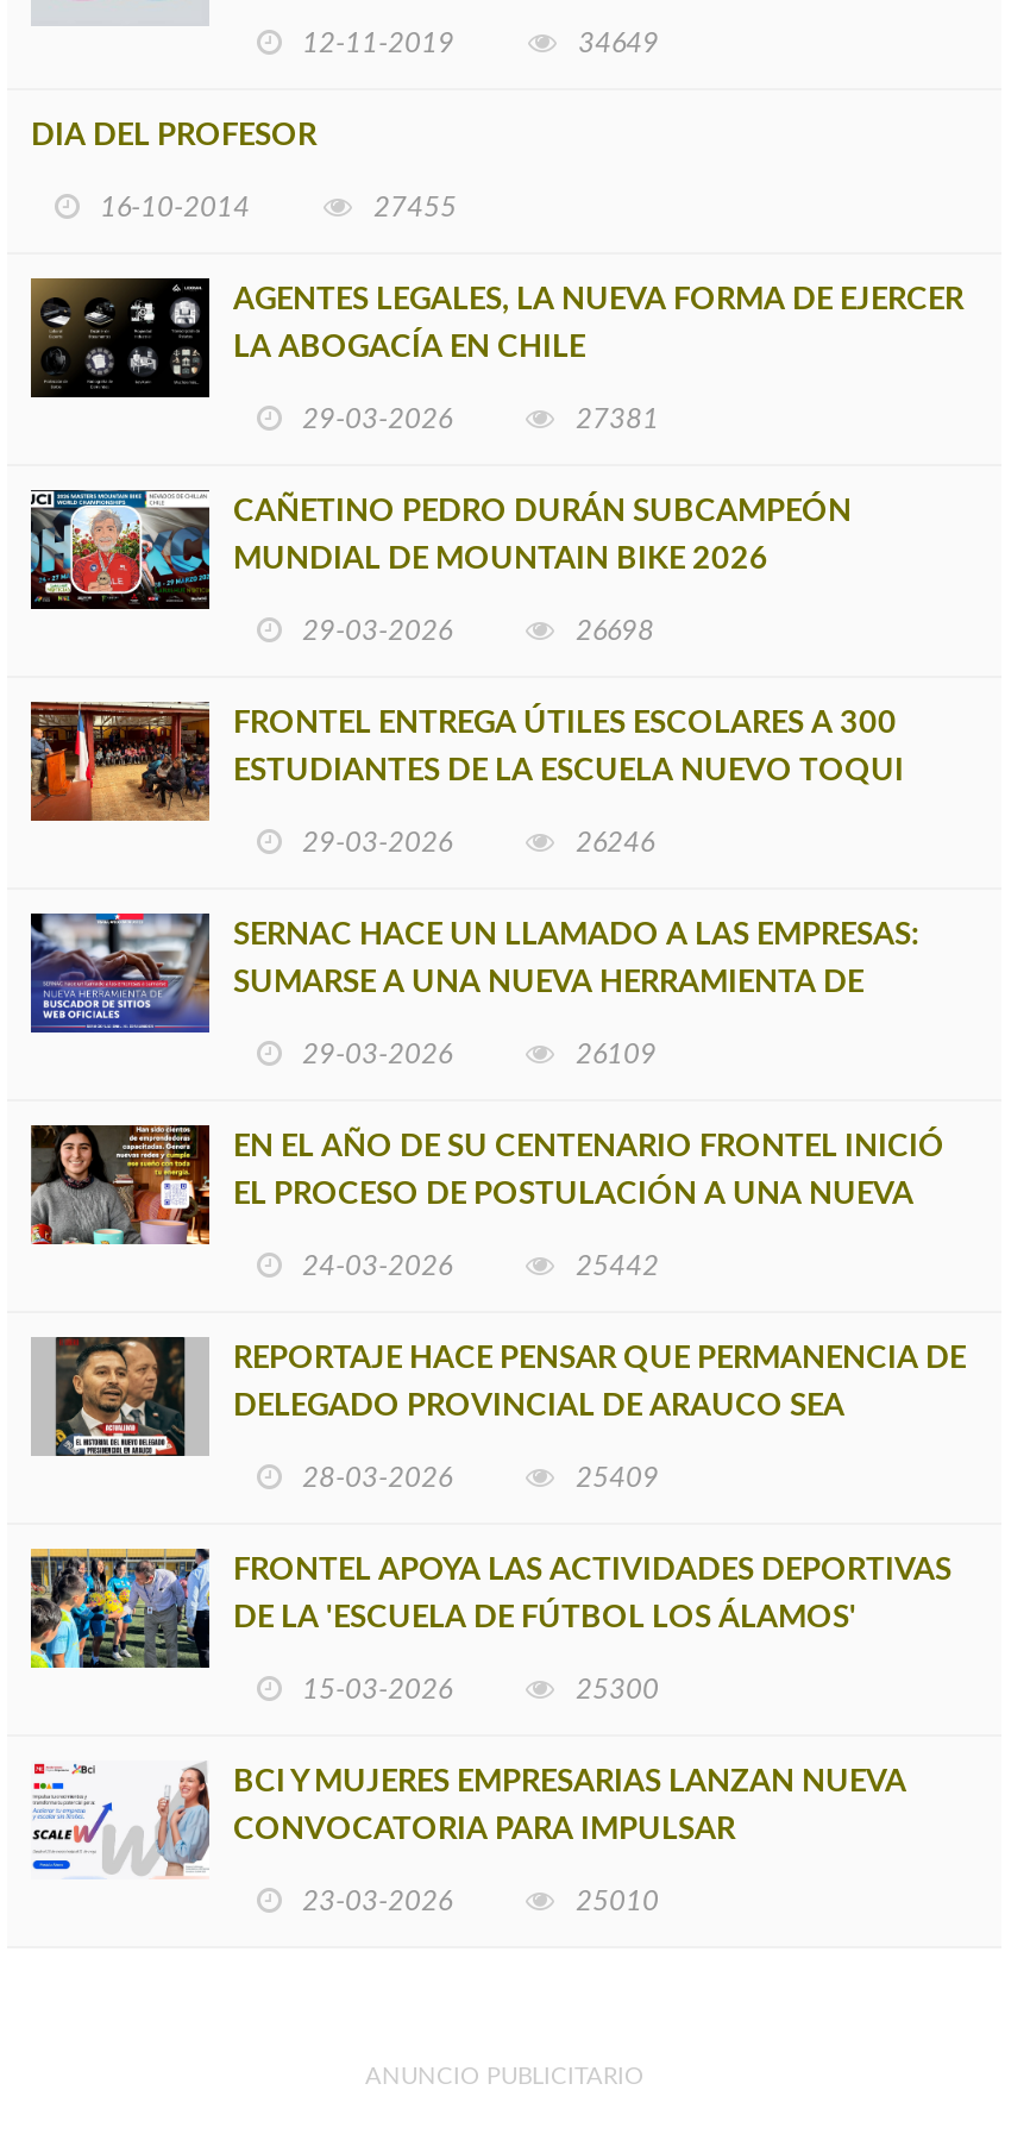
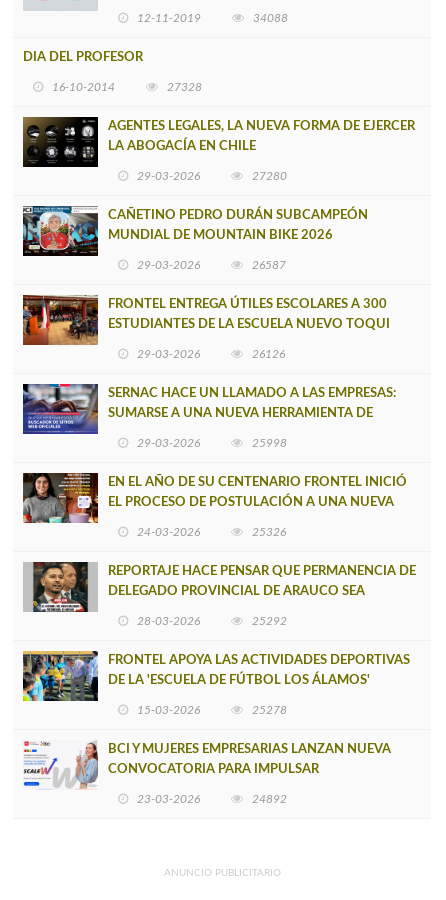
[578,30,659,58] 34649 -> [253,12,288,24] 34088
[373,194,457,222] 27455 -> [167,81,202,93] 27328
[576,406,659,434] 27381 -> [252,170,287,182] 27280
[576,617,654,646] 26698 -> [252,259,286,271] 26587
[576,829,654,858] 26246 -> [252,348,285,360] 26126
[576,1041,657,1069] 26109 -> [252,437,287,449] 25998
[576,1253,659,1281] 25442 -> [252,526,286,538] 25326
[576,1464,659,1493] 25409 -> [252,615,287,627] 25292
[576,1676,659,1705] 25300 -> [252,704,287,716] 25278
[576,1888,659,1916] 25010 -> [252,793,287,805] 24892

